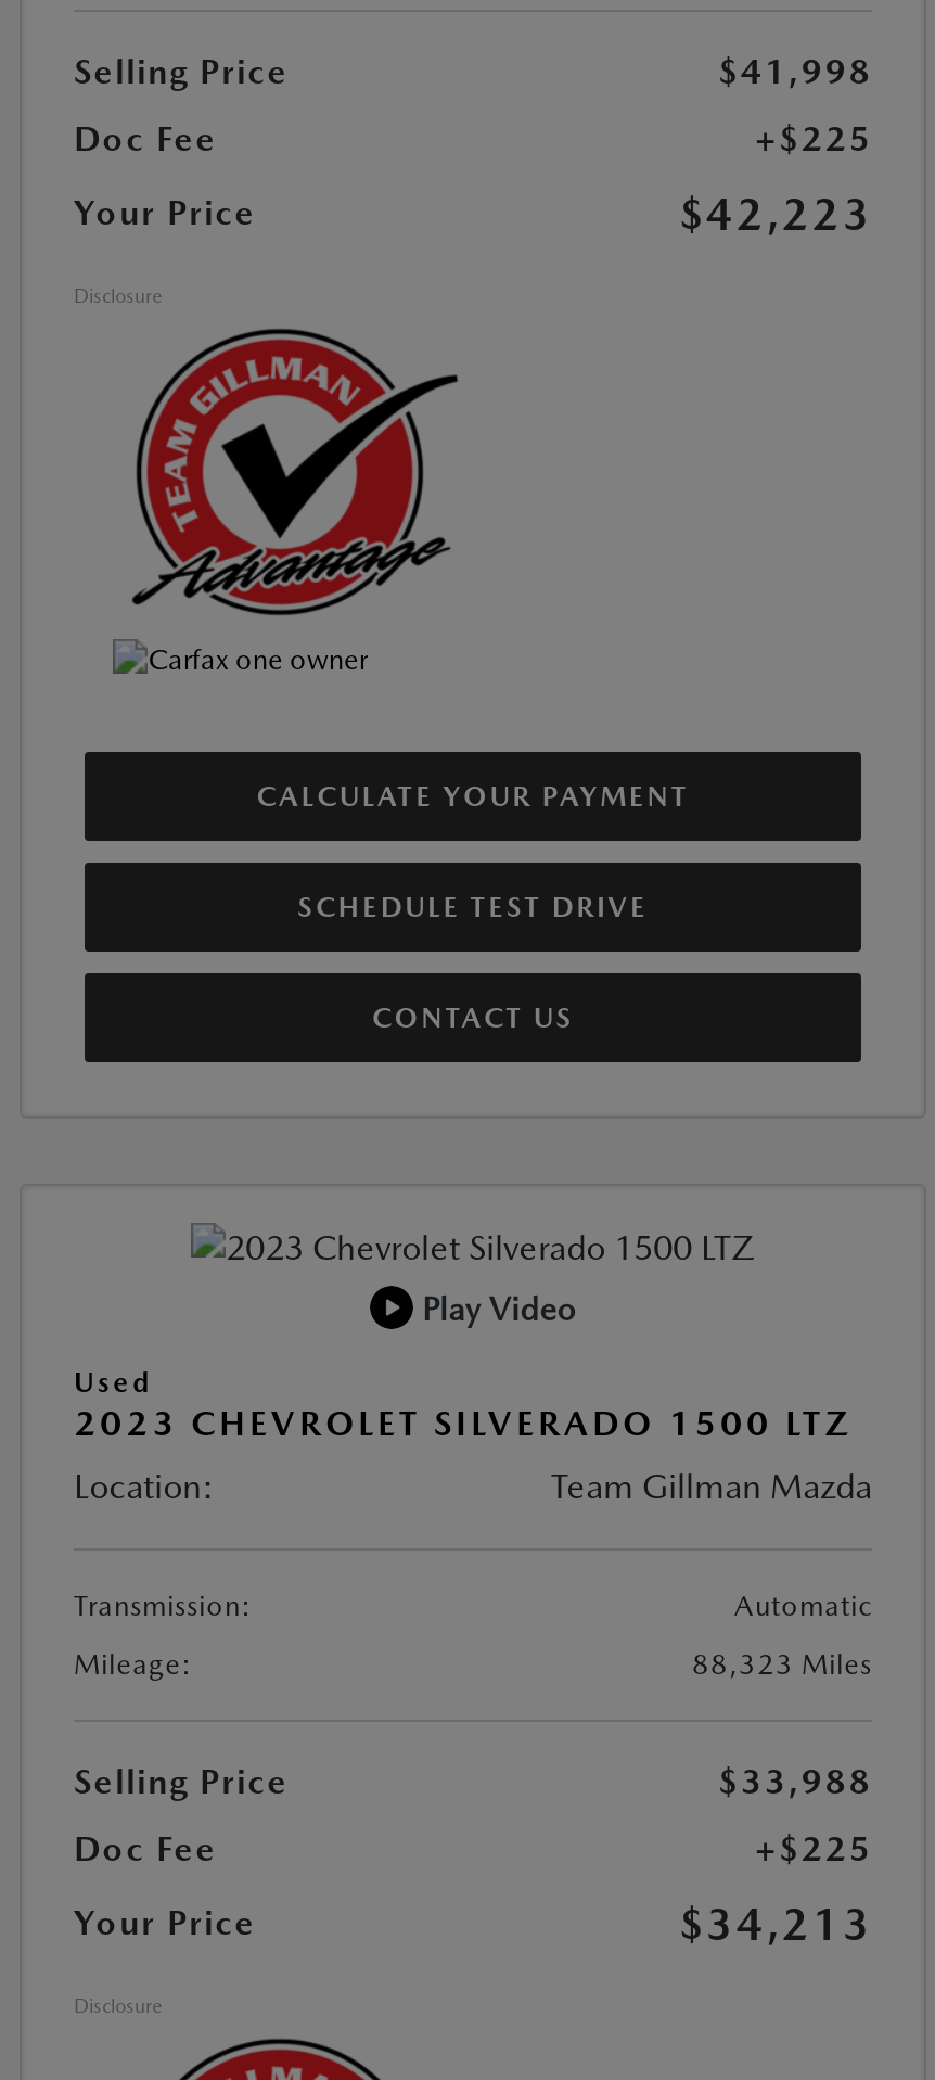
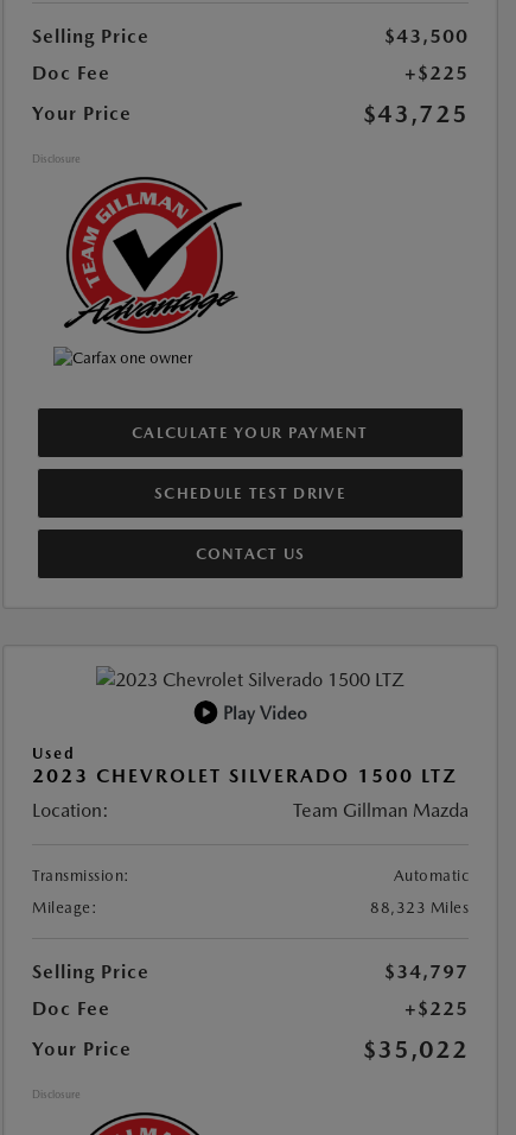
[718,51,872,93] $41,998 -> [384,25,469,48] $43,500
[679,188,872,240] $42,223 -> [363,100,469,128] $43,725
[718,1761,872,1802] $33,988 -> [384,960,469,983] $34,797
[679,1898,872,1950] $34,213 -> [363,1035,469,1064] $35,022

